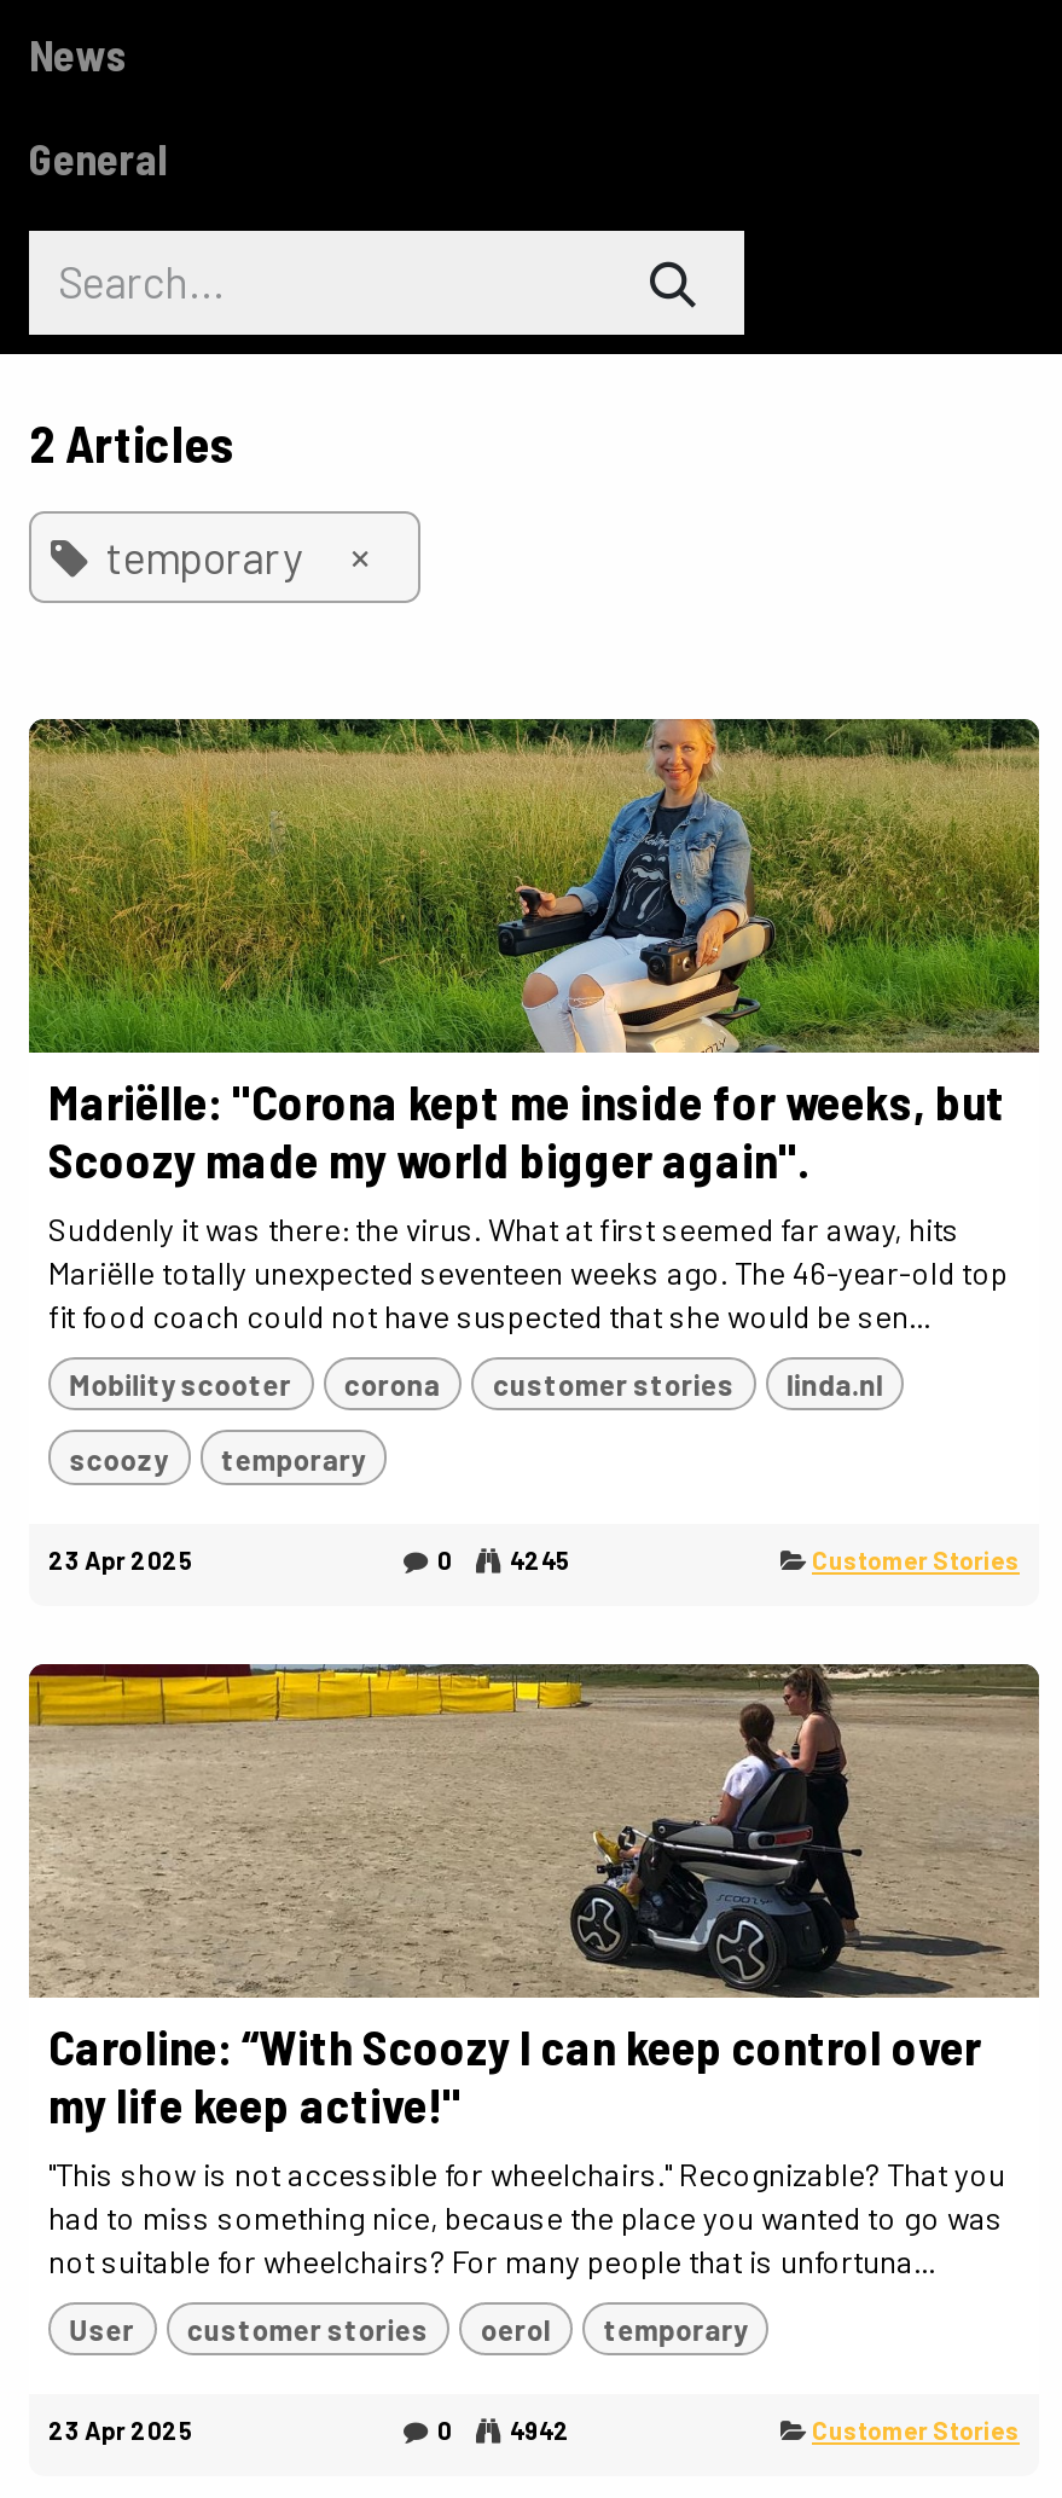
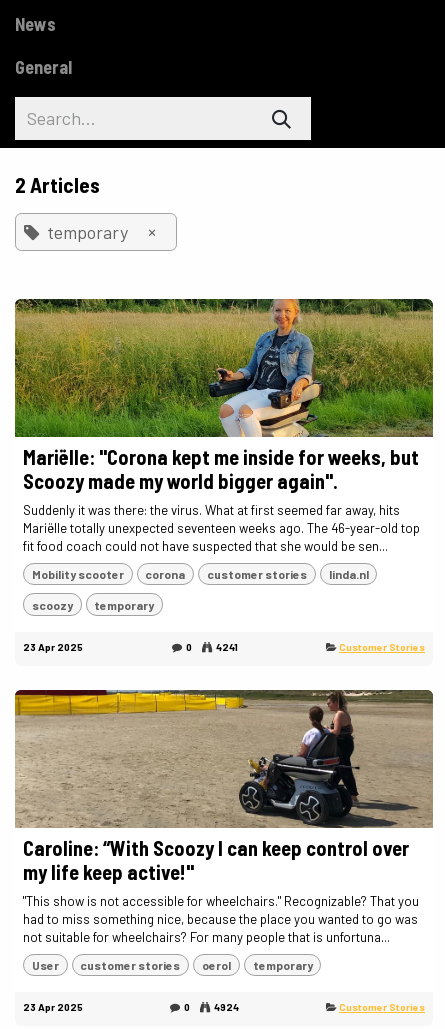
[437,1545,570,1574] 0 4245 -> [185,641,237,653] 0 4241
[437,2416,570,2445] 0 4942 -> [184,1001,239,1013] 0 4924

